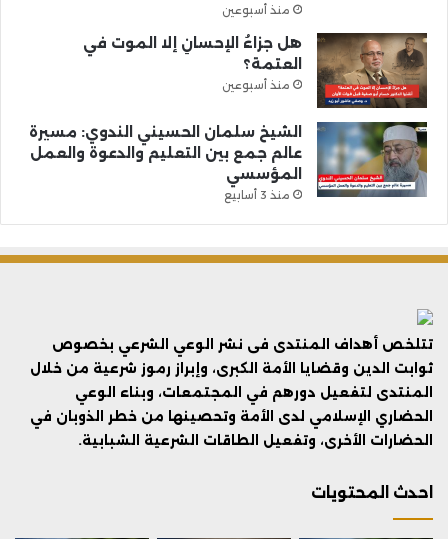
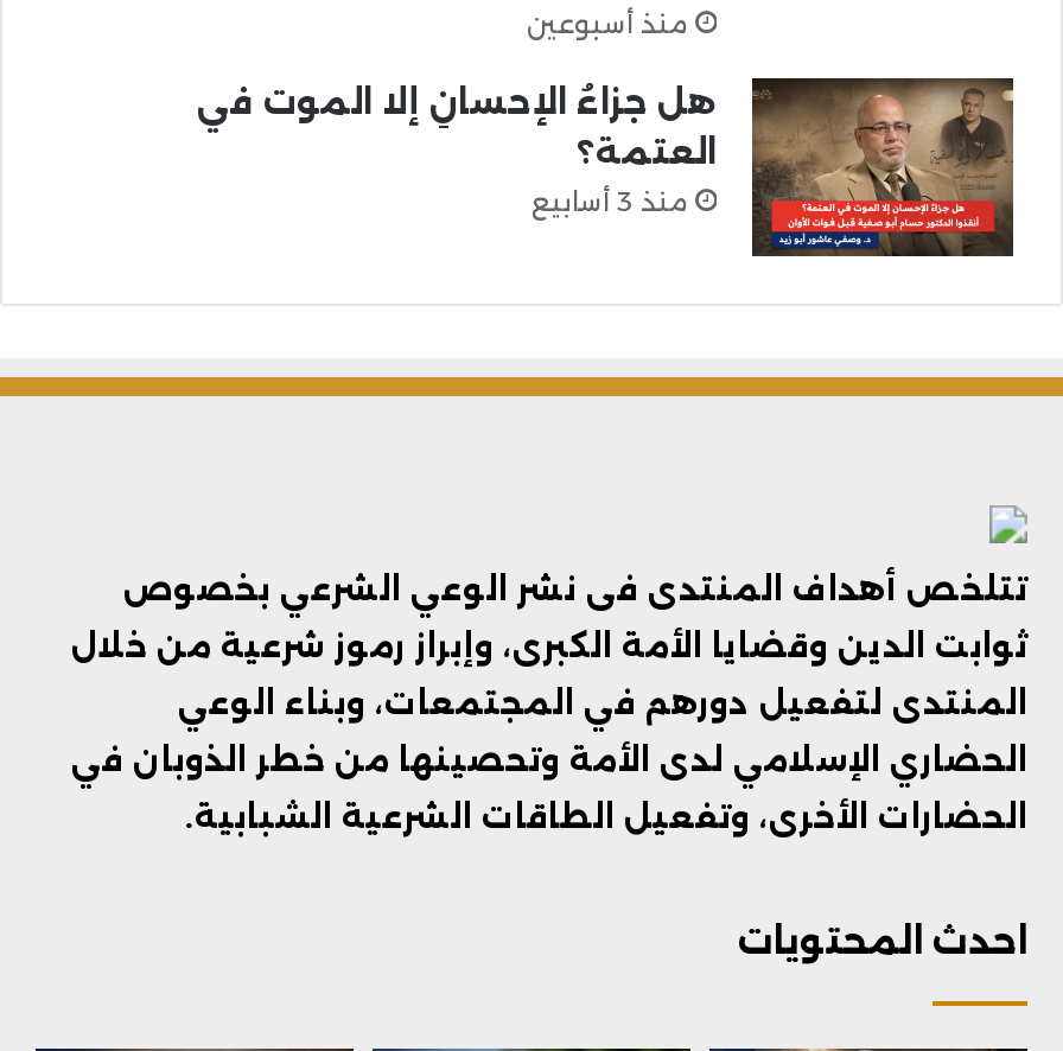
[29,78,428,204] [image] | منذ أسبوعين | الشيخ سلمان الحسيني الندوي: مسيرة | عالم جمع بين التعليم والدعوة والعمل | المؤسسي -> none

